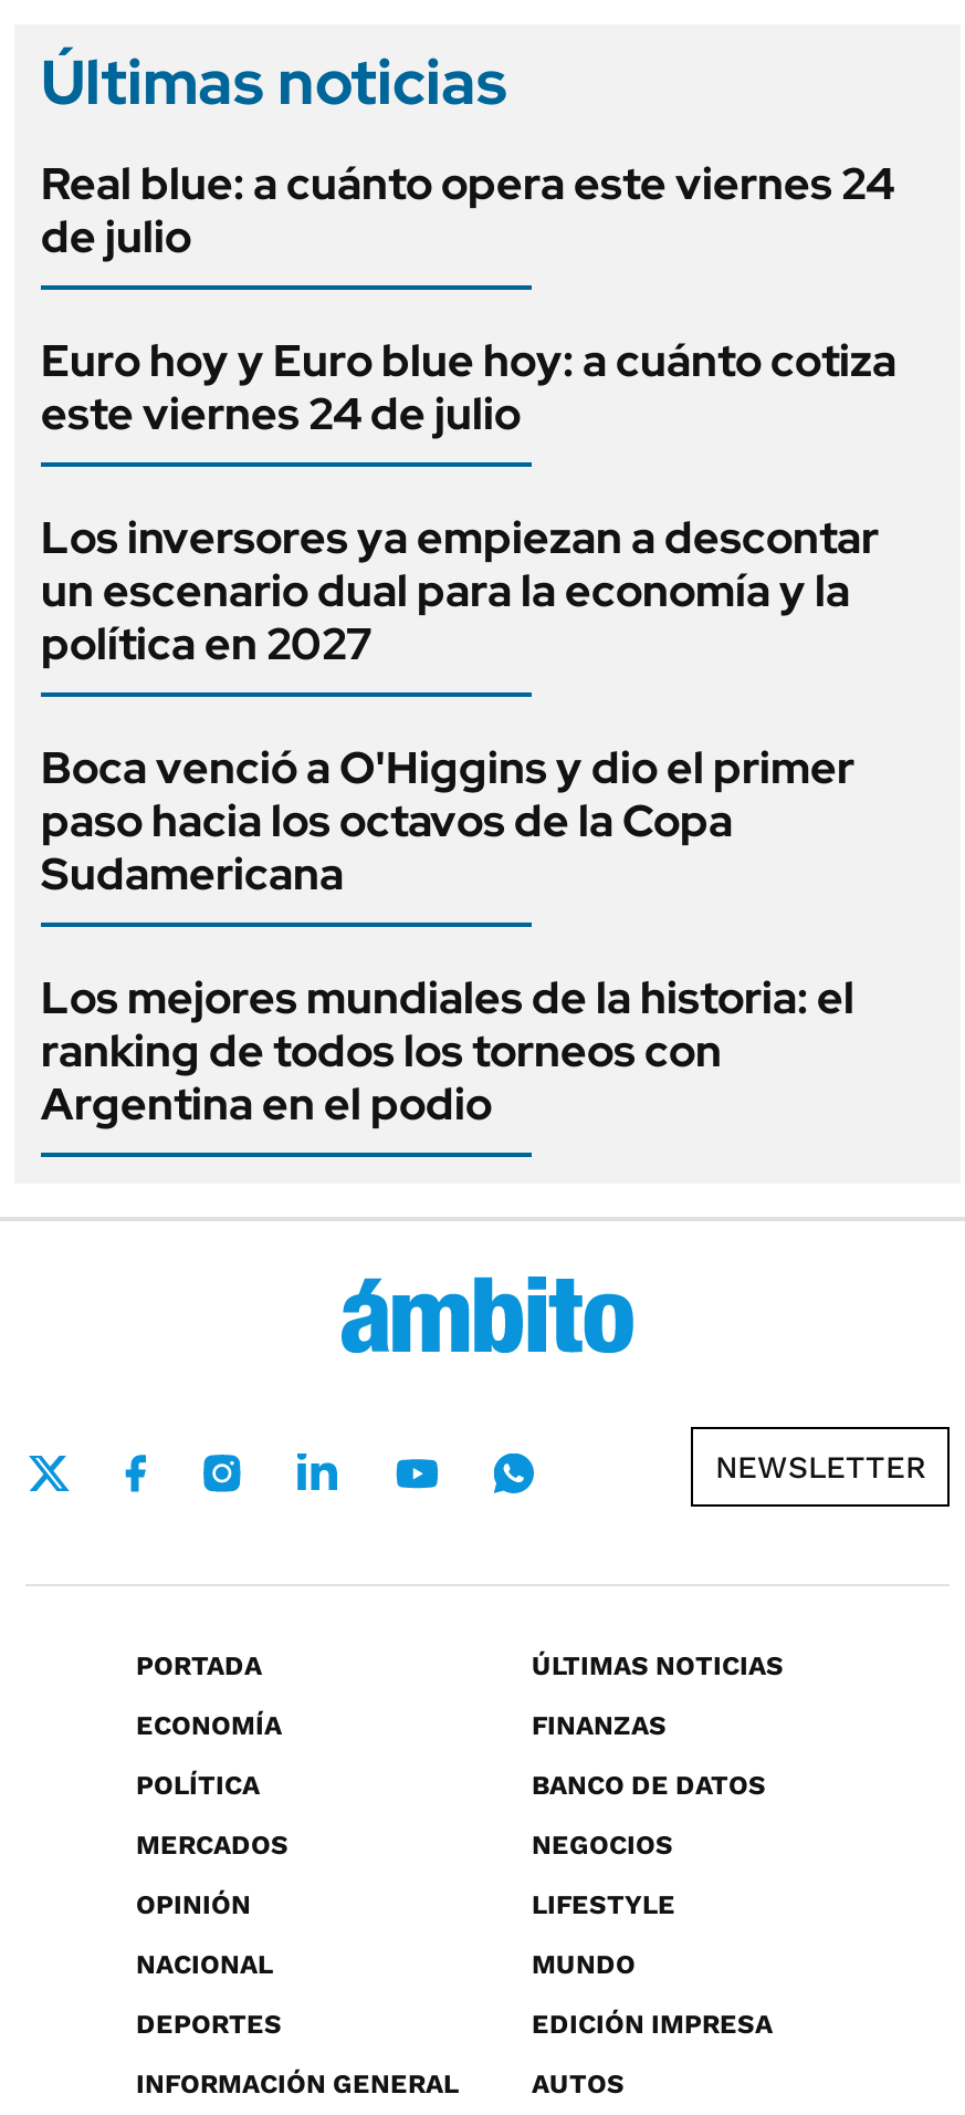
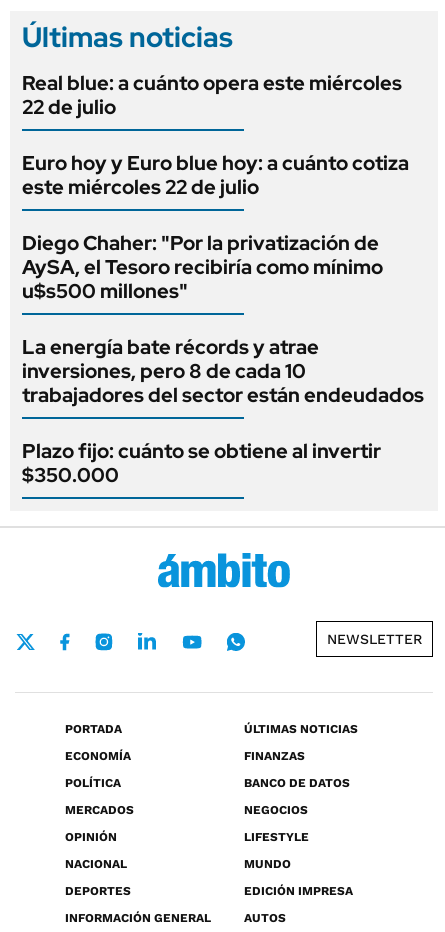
[41,155,894,265] Real blue: a cuánto opera este viernes 24 | de julio -> [22,70,402,120] Real blue: a cuánto opera este miércoles | 22 de julio
[41,385,521,442] este viernes 24 de julio -> [22,174,259,200] este miércoles 22 de julio
[41,509,879,672] Los inversores ya empiezan a descontar | un escenario dual para la economía y la | política en 2027 -> [22,230,383,304] Diego Chaher: "Por la privatización de | AySA, el Tesoro recibiría como mínimo | u$s500 millones"
[41,739,854,902] Boca venció a O'Higgins y dio el primer | paso hacia los octavos de la Copa | Sudamericana -> [22,334,424,408] La energía bate récords y atrae | inversiones, pero 8 de cada 10 | trabajadores del sector están endeudados
[41,969,854,1132] Los mejores mundiales de la historia: el | ranking de todos los torneos con | Argentina en el podio -> [22,438,381,488] Plazo fijo: cuánto se obtiene al invertir | $350.000

